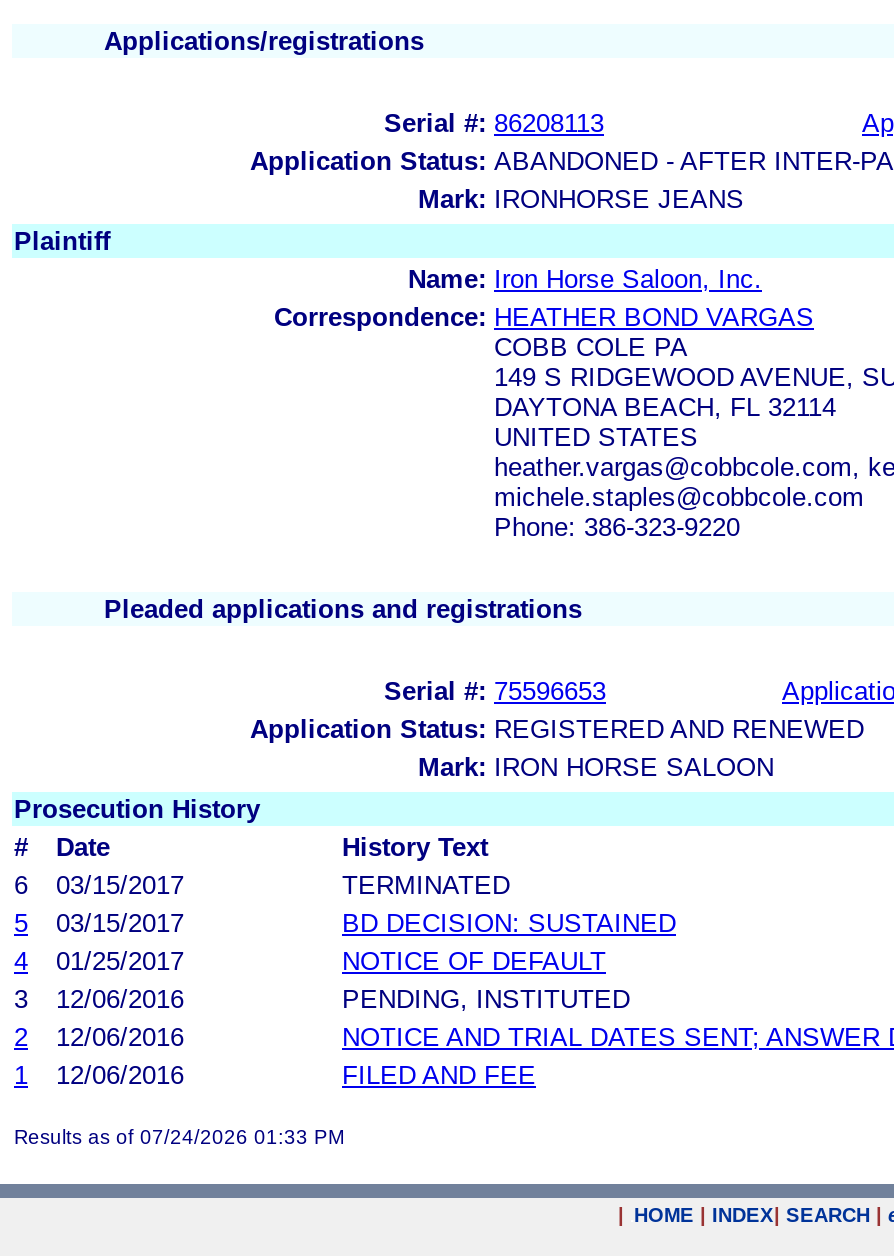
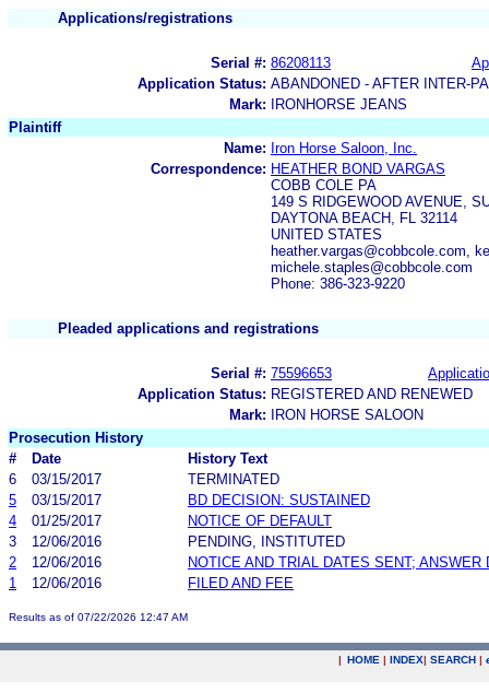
[14,1126,344,1148] Results as of 07/24/2026 01:33 PM -> [9,611,188,623] Results as of 07/22/2026 12:47 AM

